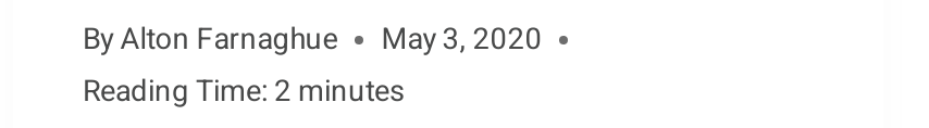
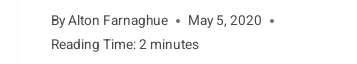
[83,19,542,62] By Alton Farnaghue May 3, 2020 -> [51,11,262,31] By Alton Farnaghue May 5, 2020

